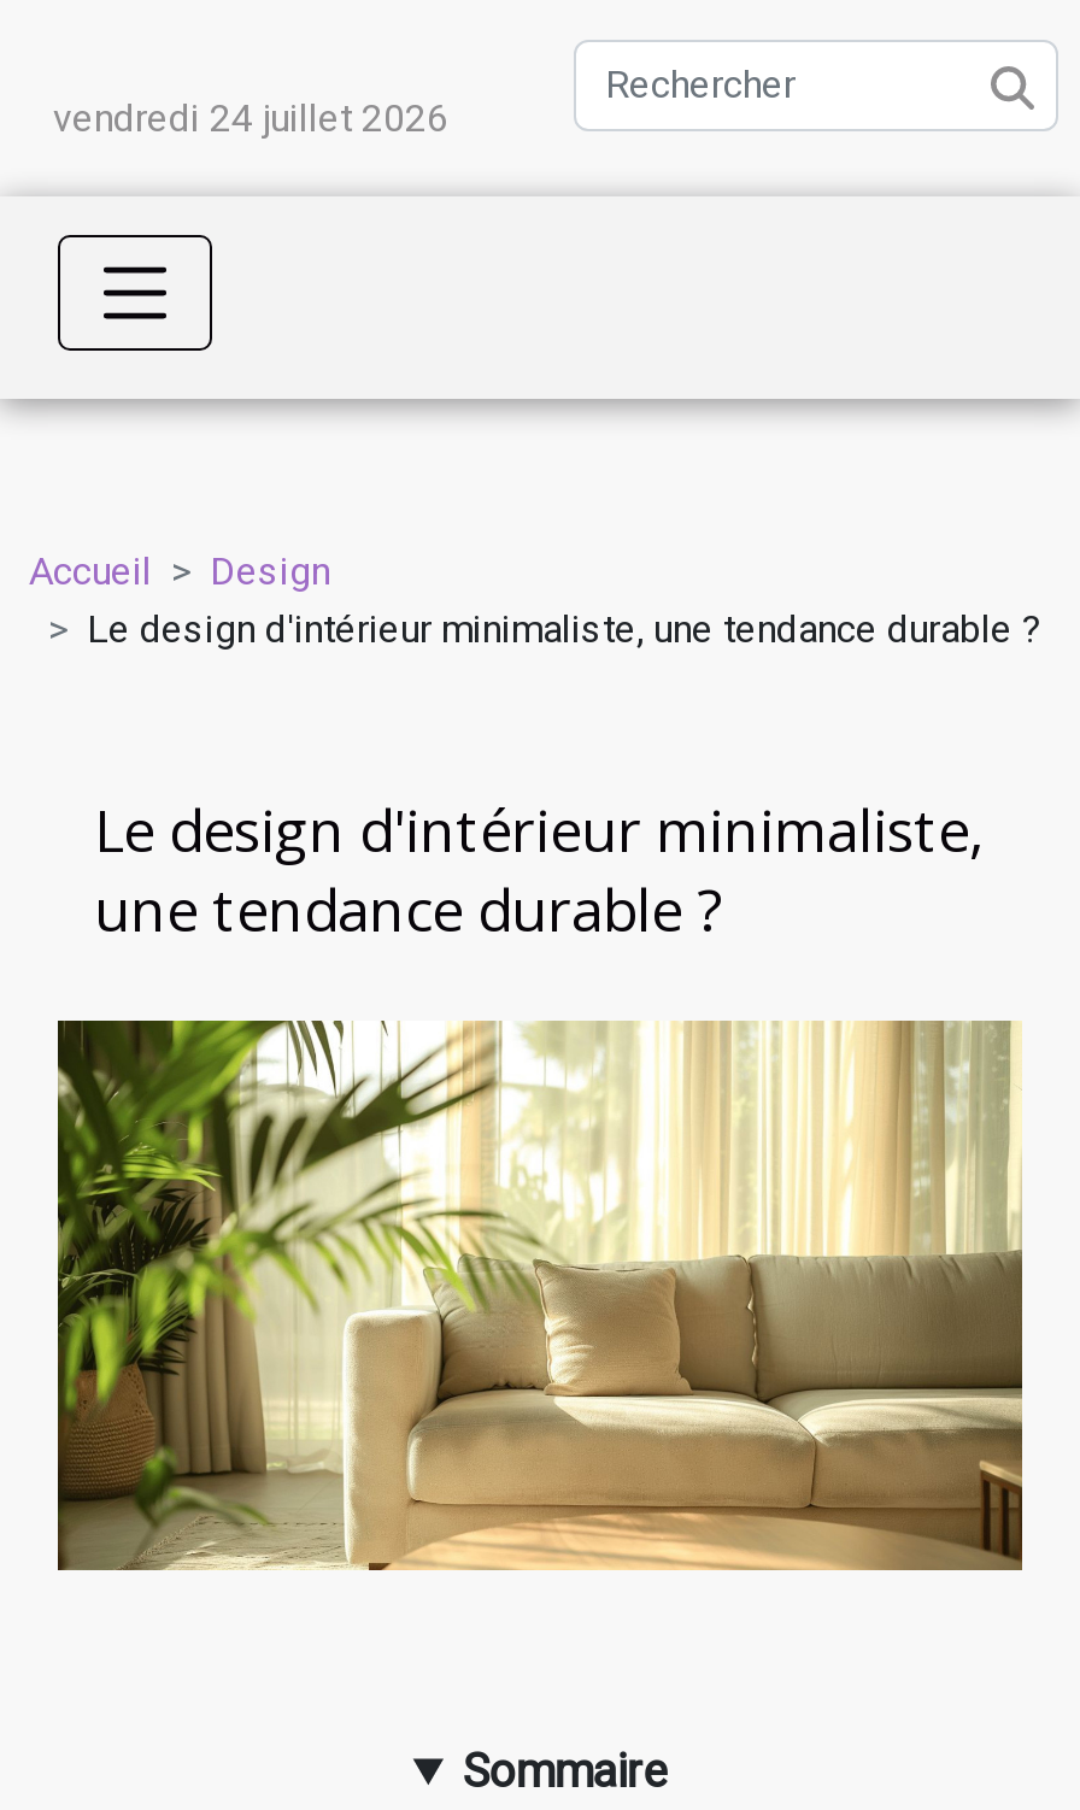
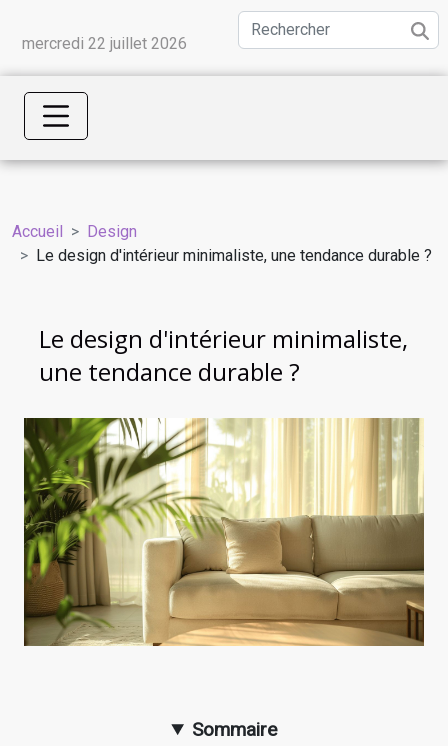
[53,95,448,141] vendredi 24 juillet 2026 -> [22,34,187,53] mercredi 22 juillet 2026

